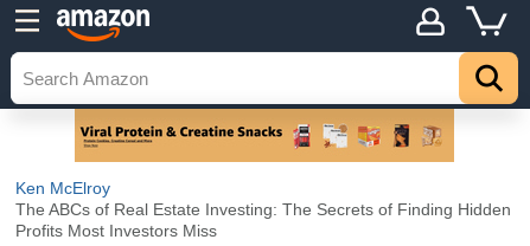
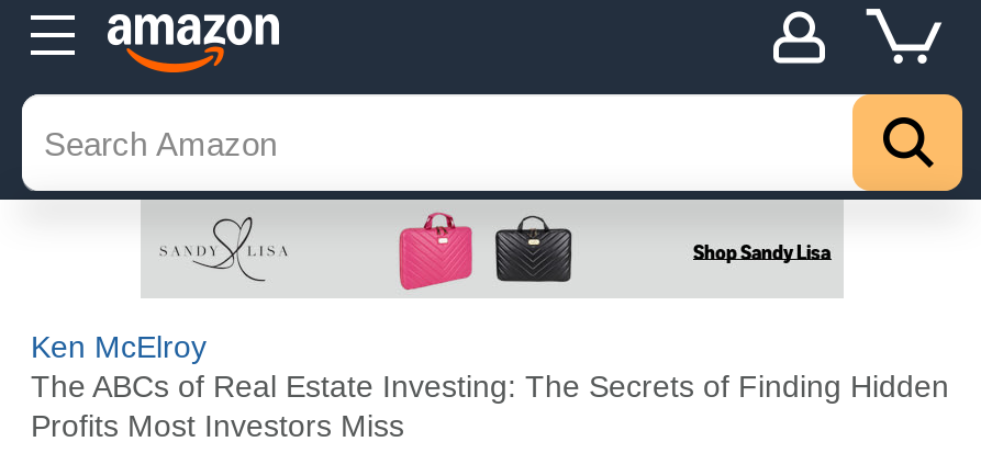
[75,108,454,162] [image] -> [143,197,841,296] [image]

